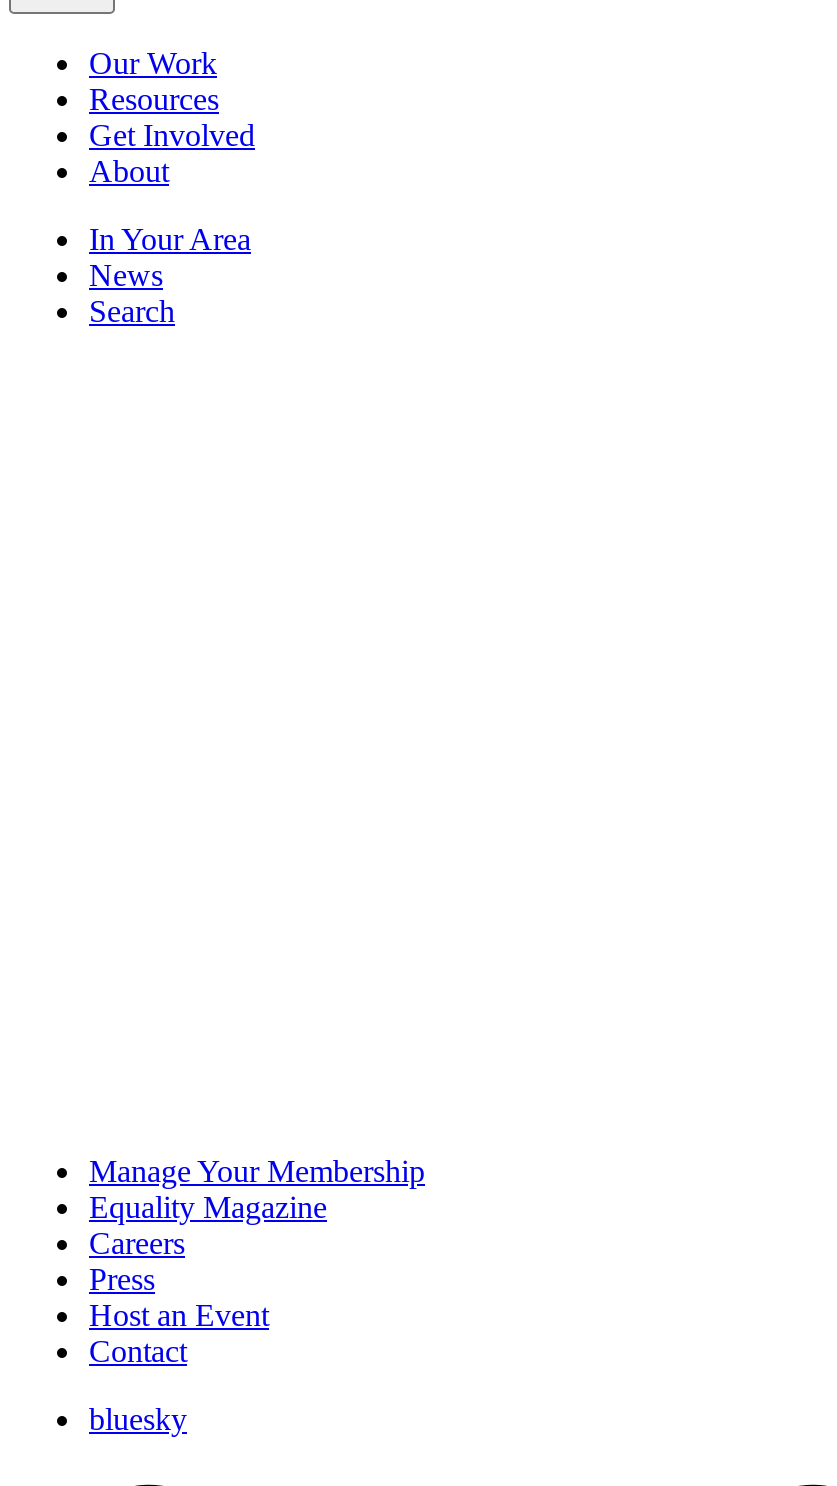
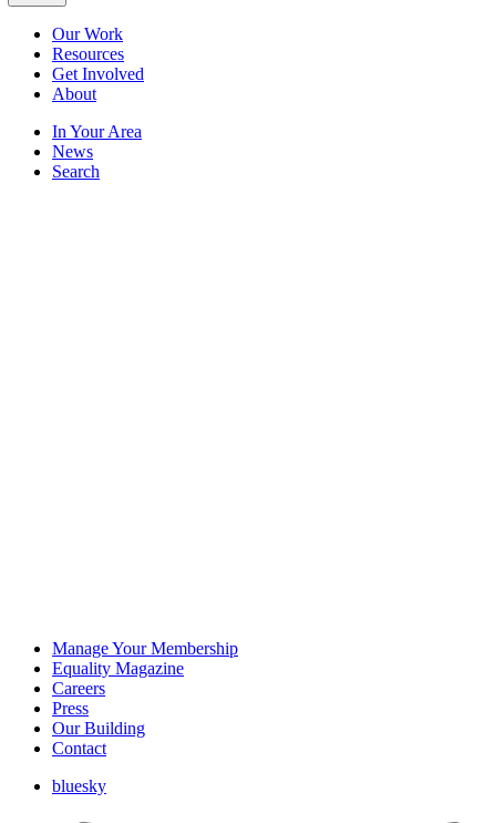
[89,1299,269,1333] Host an Event -> [52,719,145,738] Our Building

